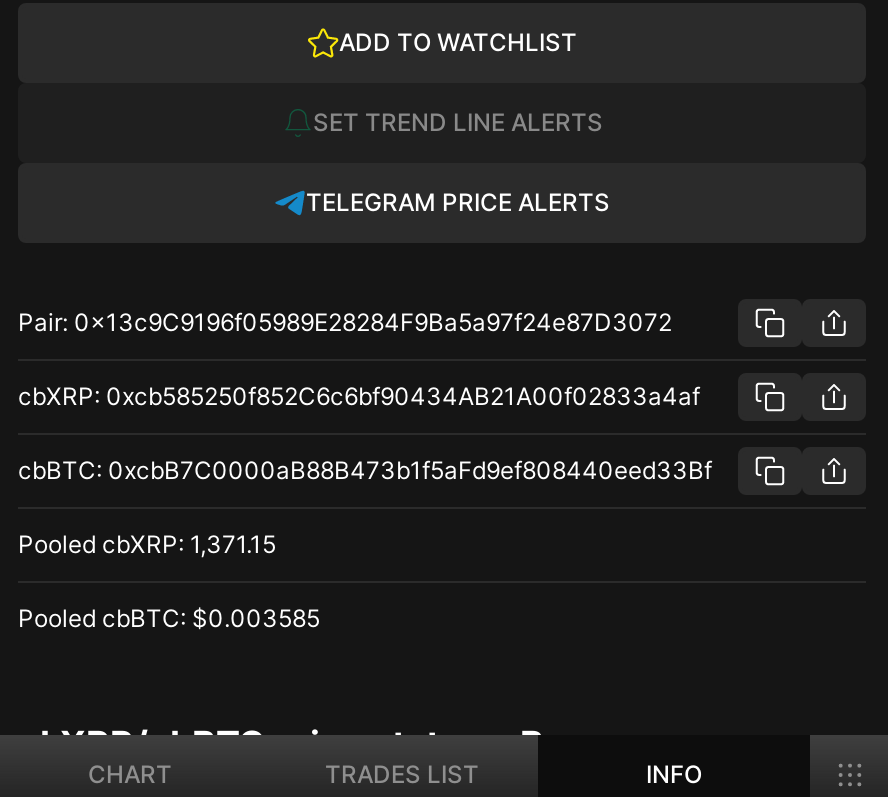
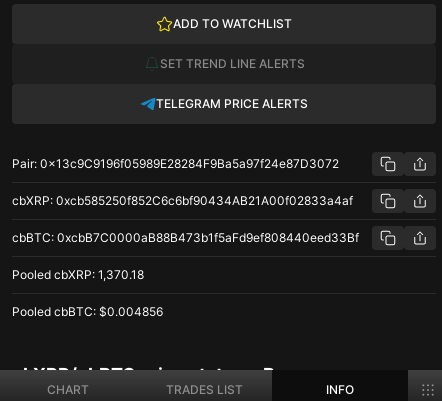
[18,529,276,559] Pooled cbXRP: 1,371.15 -> [12,267,144,282] Pooled cbXRP: 1,370.18
[18,604,320,634] Pooled cbBTC: $0.003585 -> [12,304,163,319] Pooled cbBTC: $0.004856

